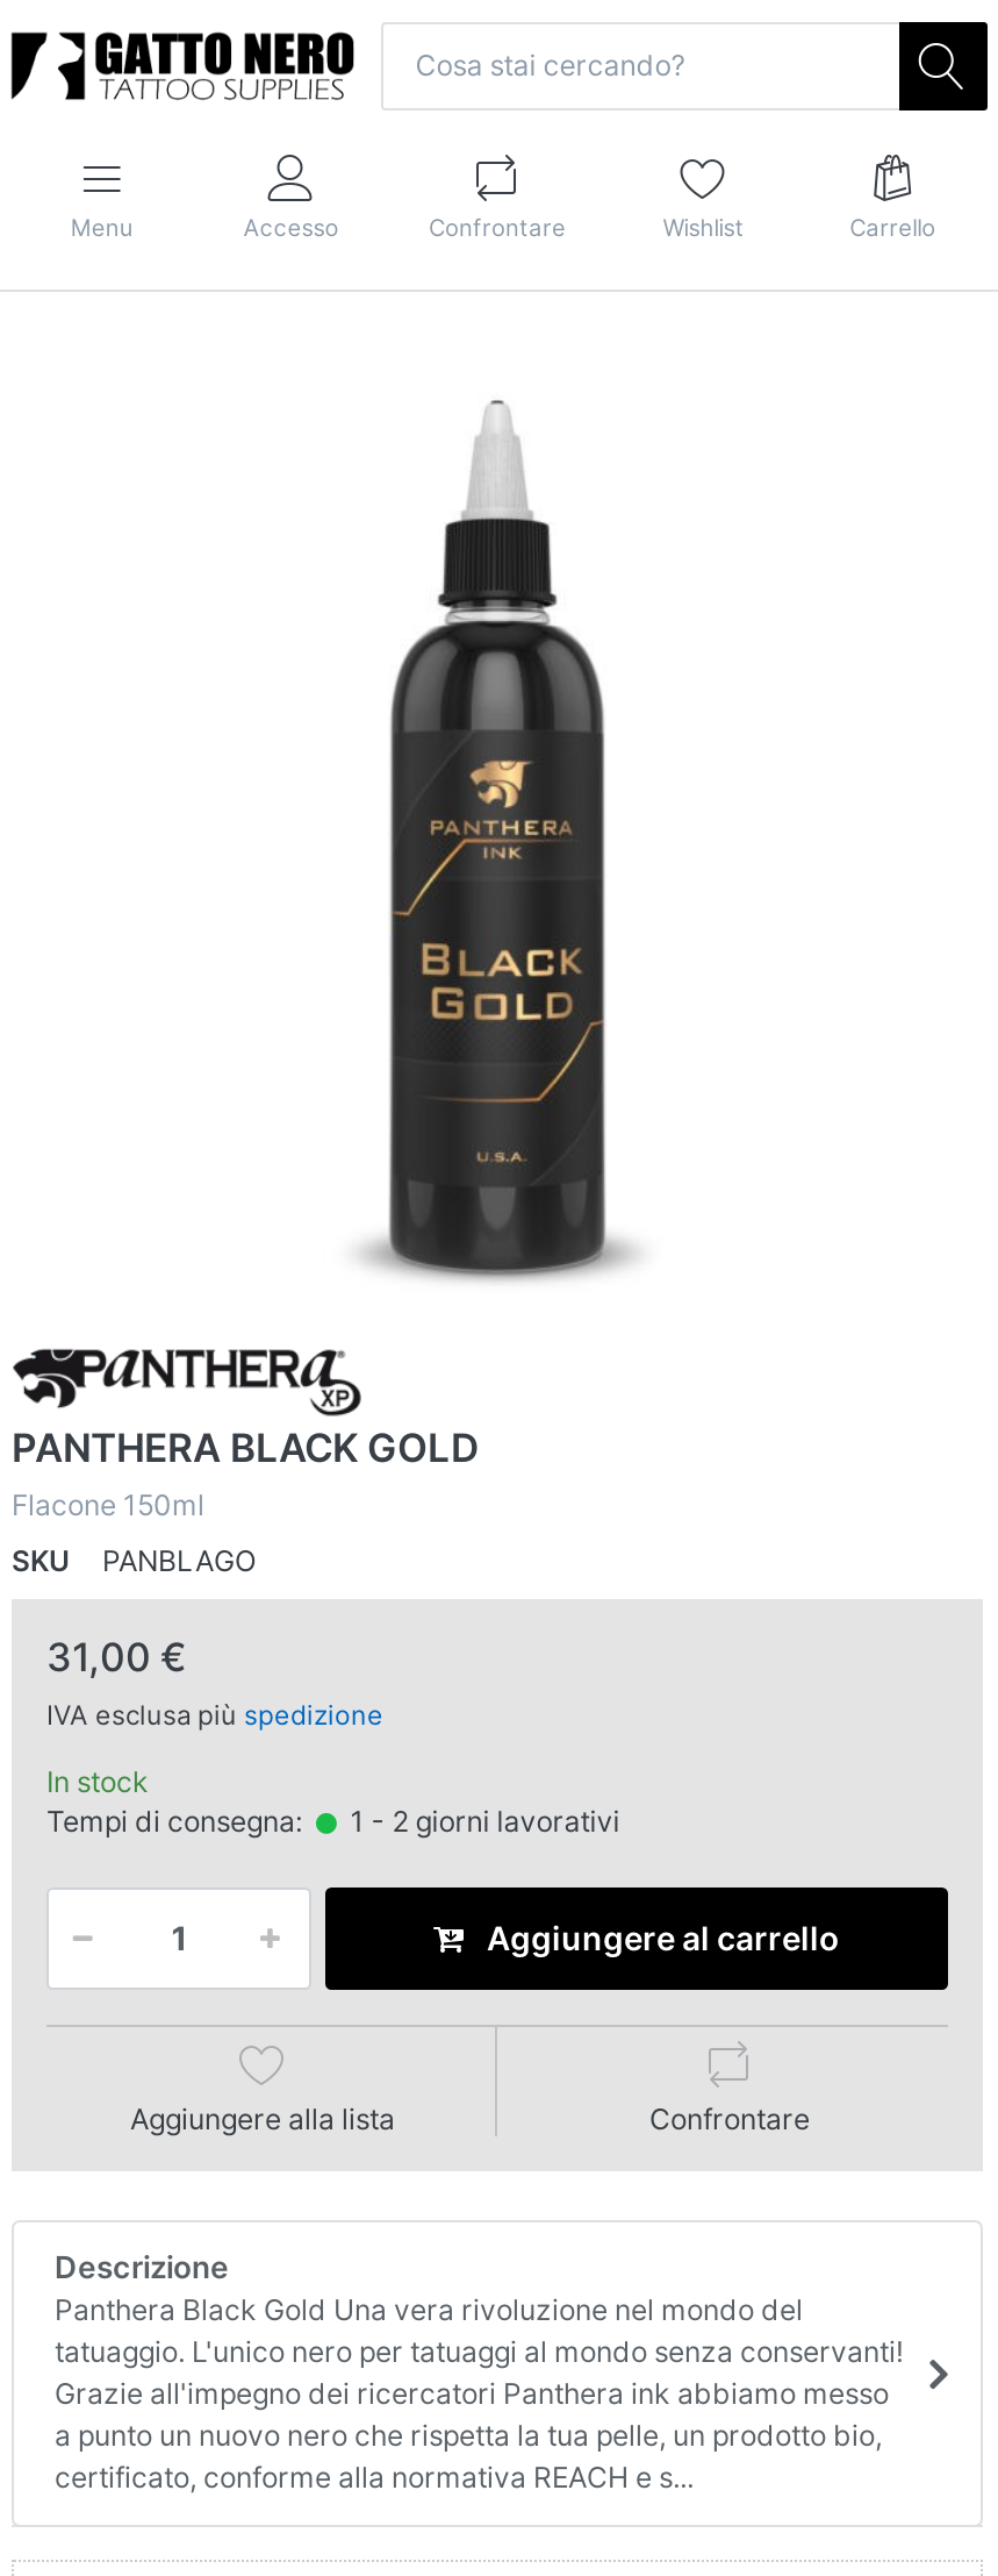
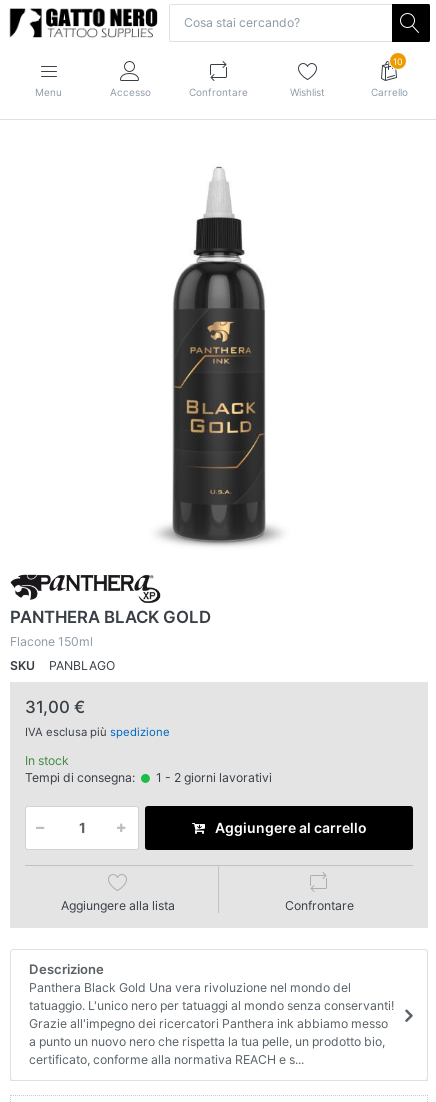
none -> [393,56,403,67] 10

